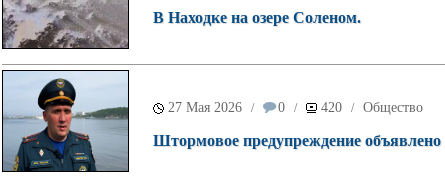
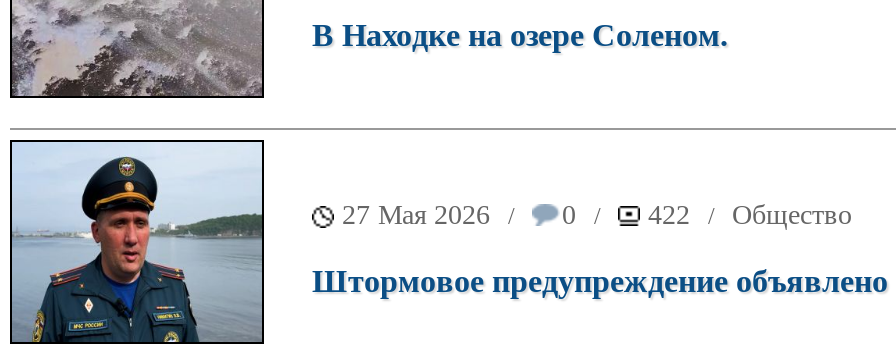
[168,100,423,115] 27 Мая 2026 / 0 / 420 / Общество -> [342,200,852,230] 27 Мая 2026 / 0 / 422 / Общество

